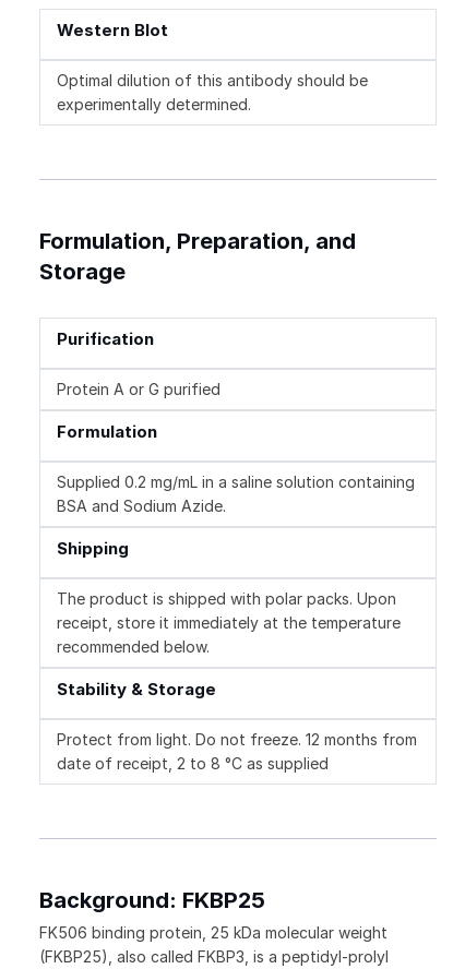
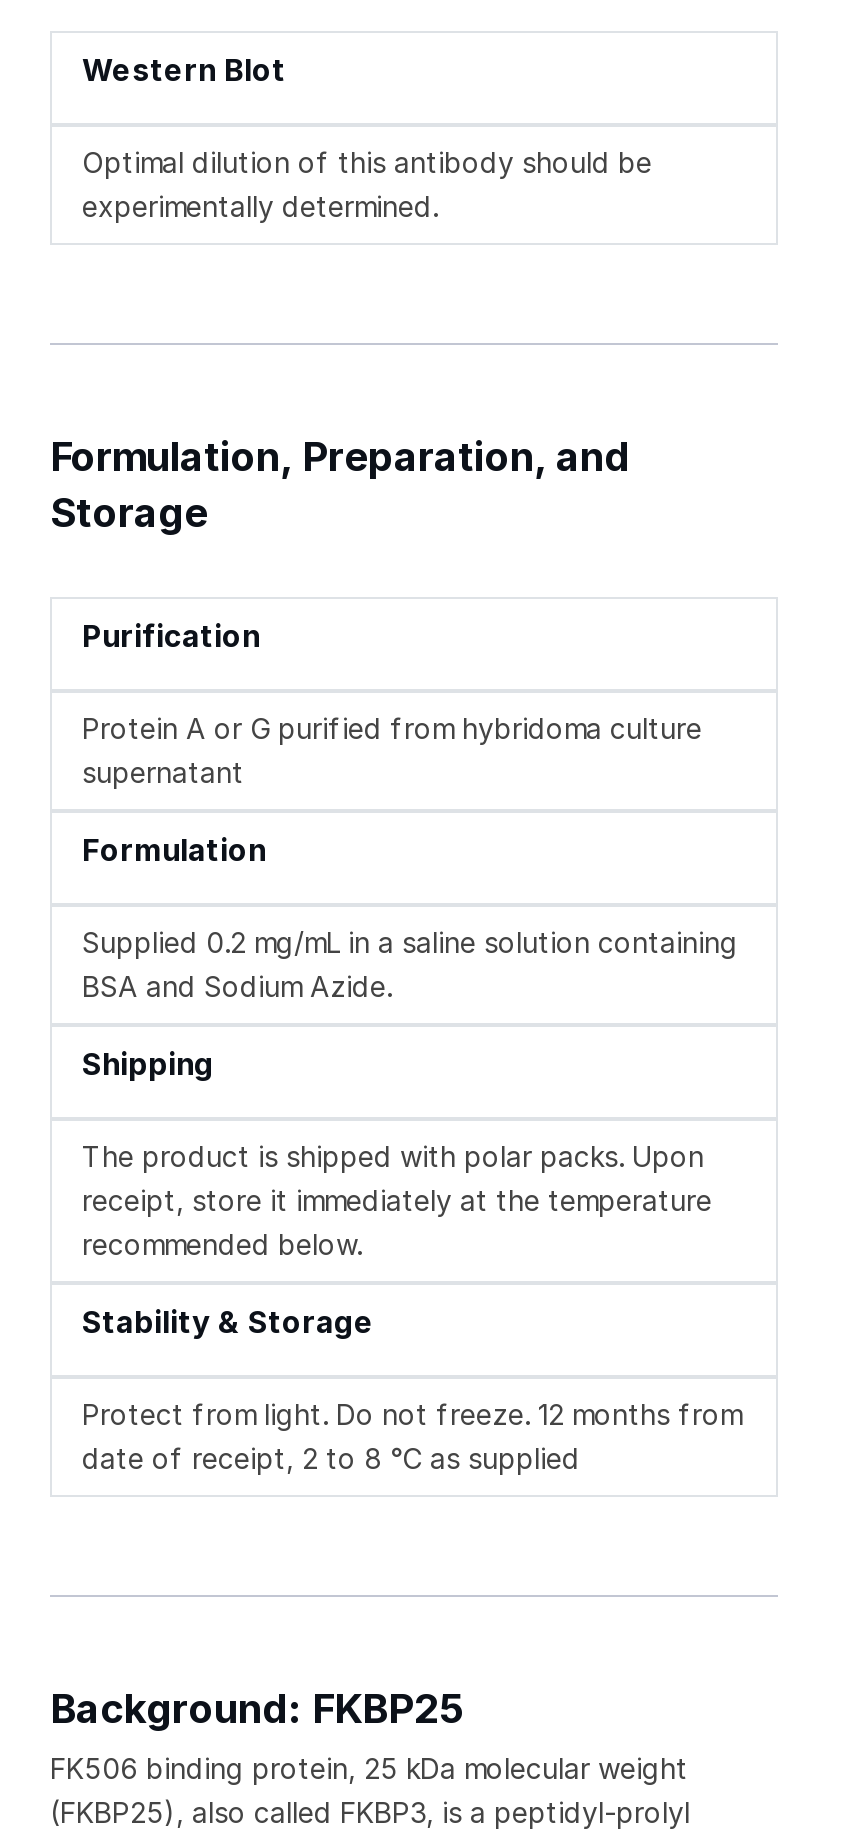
[57,379,220,398] Protein A or G purified -> [82,711,702,789] Protein A or G purified from hybridoma culture | supernatant

